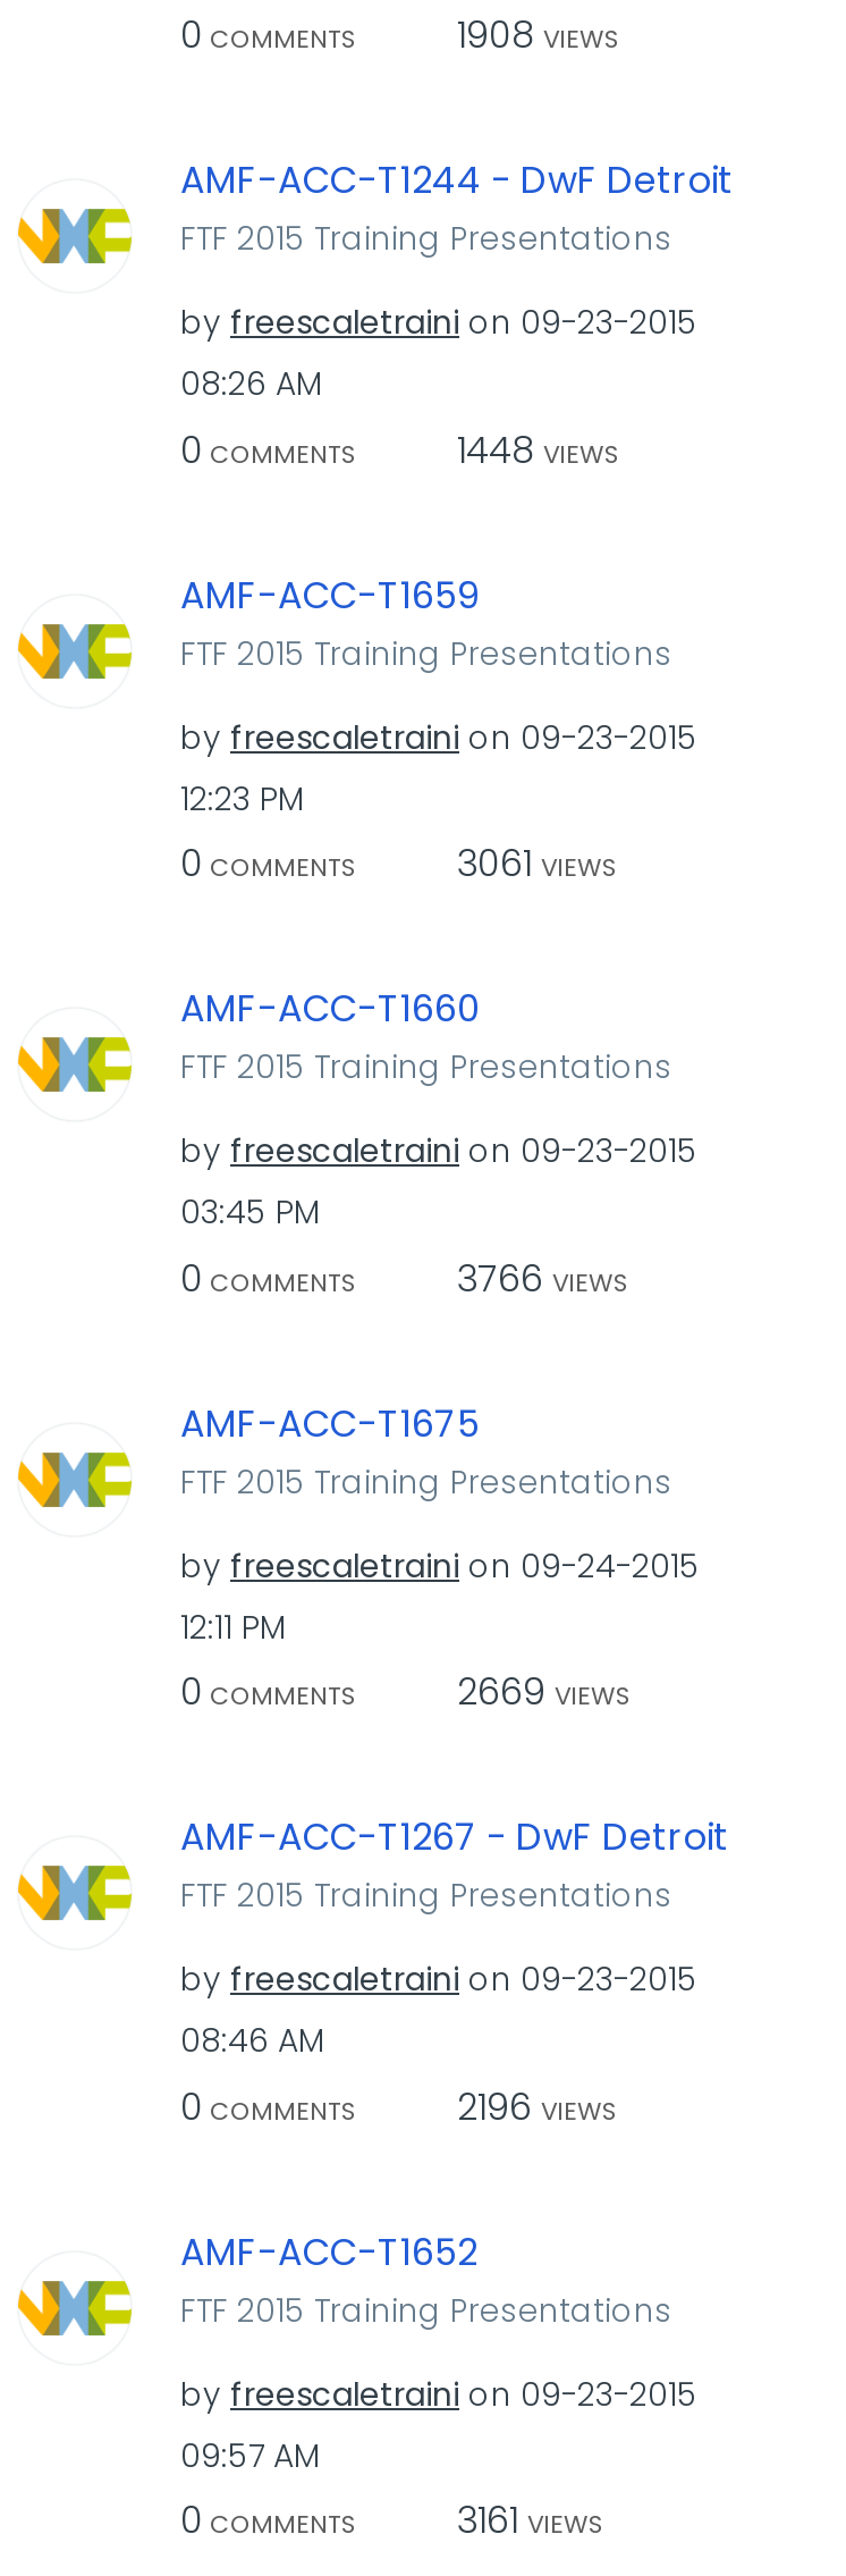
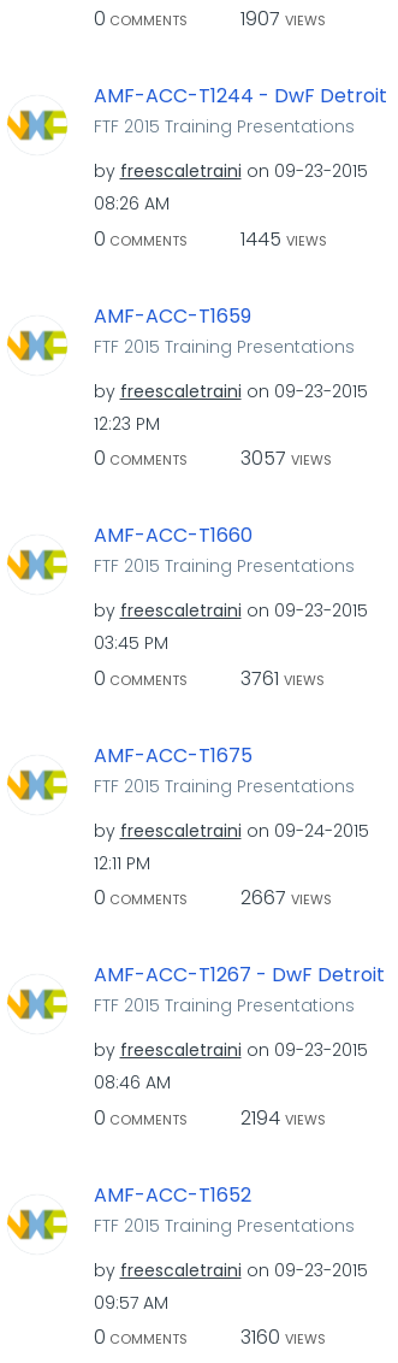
[180,9,620,61] 0 COMMENTS 1908 VIEWS -> [93,5,325,33] 0 COMMENTS 1907 VIEWS
[180,423,620,475] 0 COMMENTS 1448 VIEWS -> [93,225,326,252] 0 COMMENTS 1445 VIEWS
[180,837,618,890] 0 COMMENTS 3061 VIEWS -> [93,444,331,472] 0 COMMENTS 3057 VIEWS
[180,1252,629,1304] 0 COMMENTS 3766 VIEWS -> [93,664,324,692] 0 COMMENTS 3761 VIEWS
[180,1666,632,1718] 0 COMMENTS 2669 VIEWS -> [93,884,331,911] 0 COMMENTS 2667 VIEWS
[180,2080,618,2132] 0 COMMENTS 2196 VIEWS -> [93,1104,325,1131] 0 COMMENTS 2194 VIEWS
[180,2494,604,2546] 0 COMMENTS 3161 VIEWS -> [93,1323,325,1351] 0 COMMENTS 3160 VIEWS

